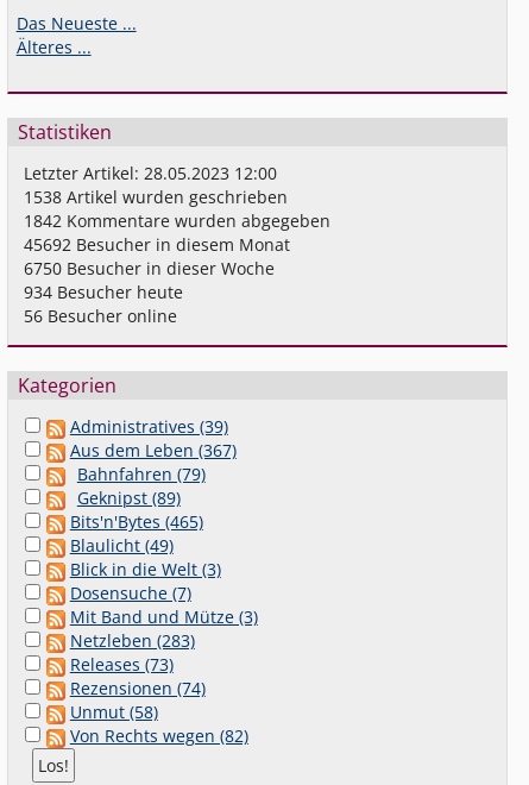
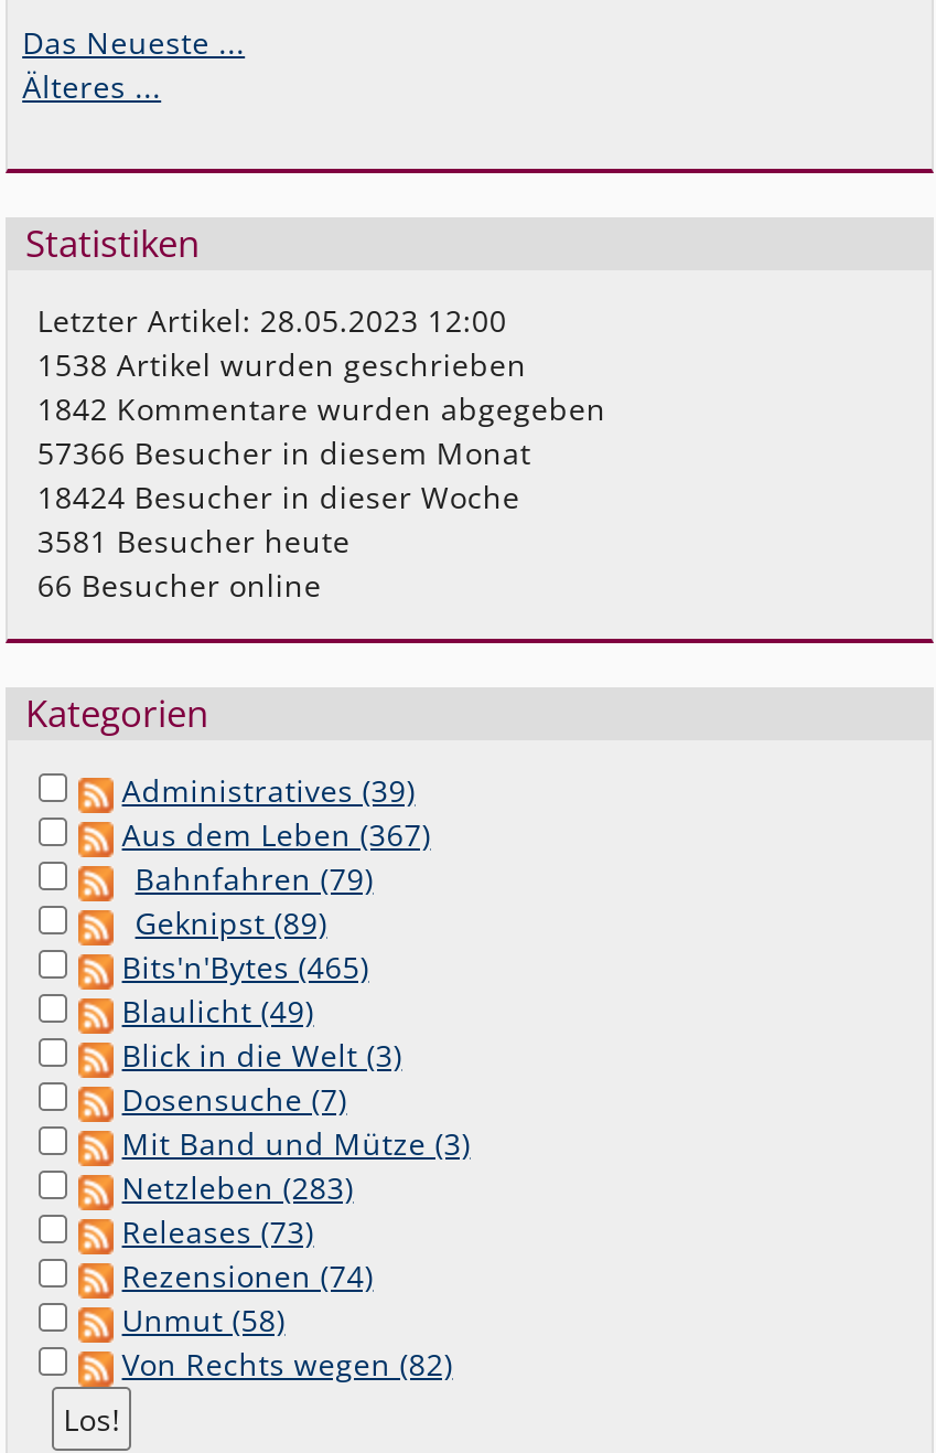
[24,233,291,256] 45692 Besucher in diesem Monat -> [37,432,531,474] 57366 Besucher in diesem Monat
[24,257,275,280] 6750 Besucher in dieser Woche -> [37,476,520,518] 18424 Besucher in dieser Woche
[24,281,184,304] 934 Besucher heute -> [37,520,350,562] 3581 Besucher heute
[24,305,178,327] 56 Besucher online -> [37,564,322,606] 66 Besucher online

